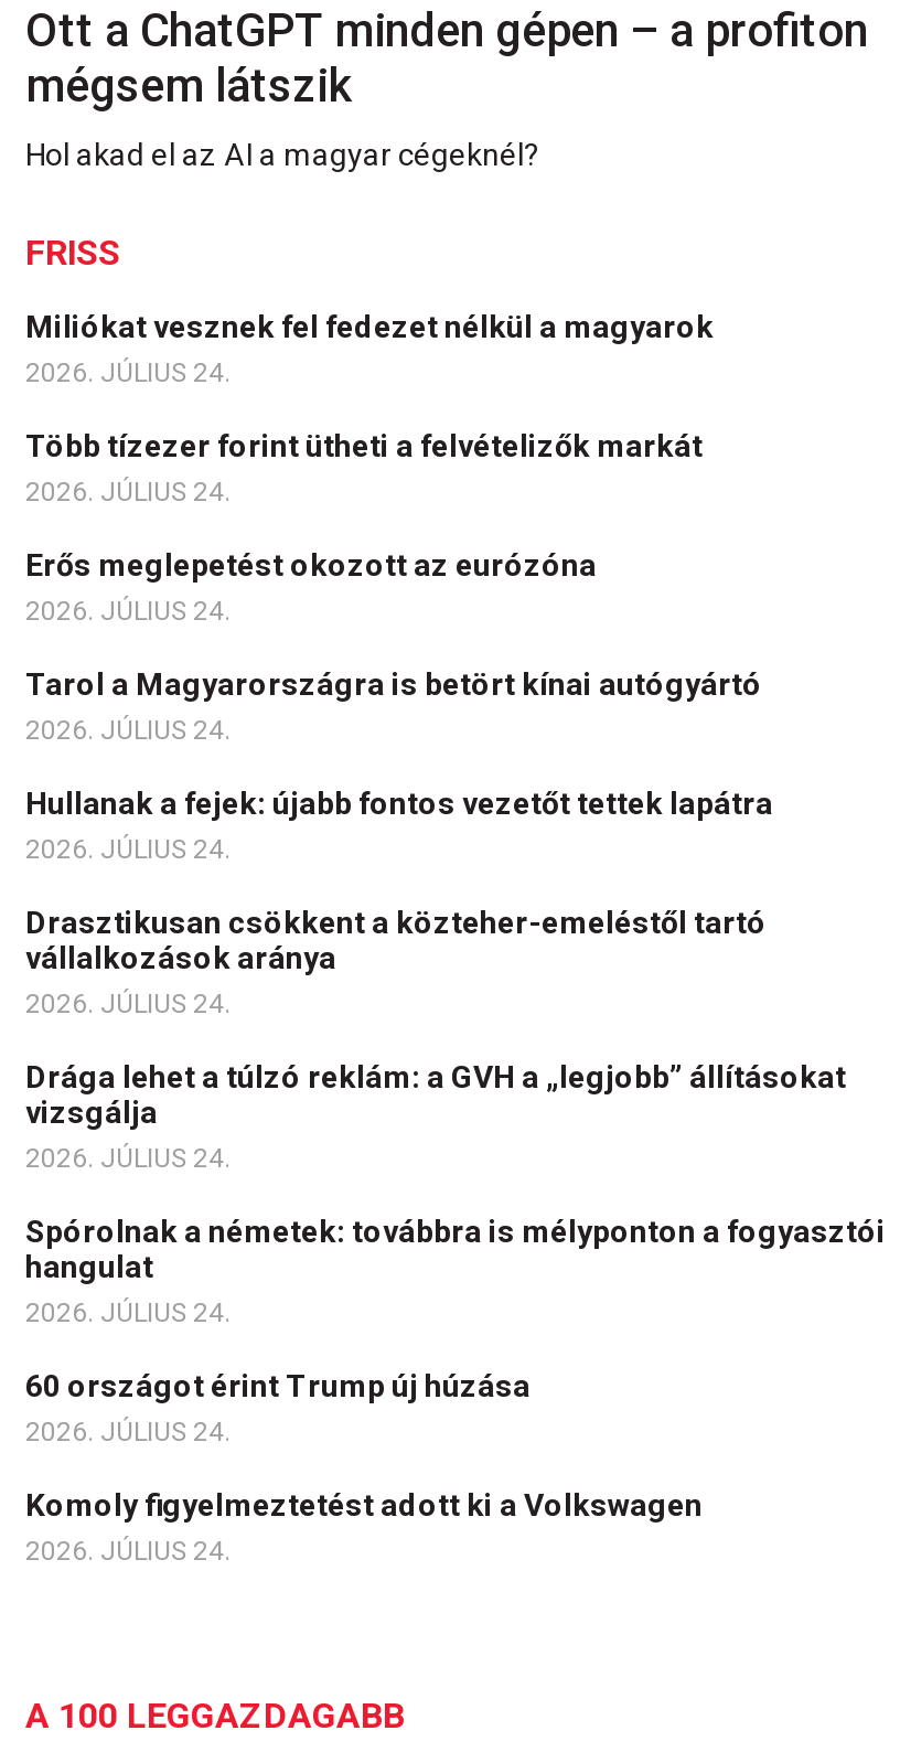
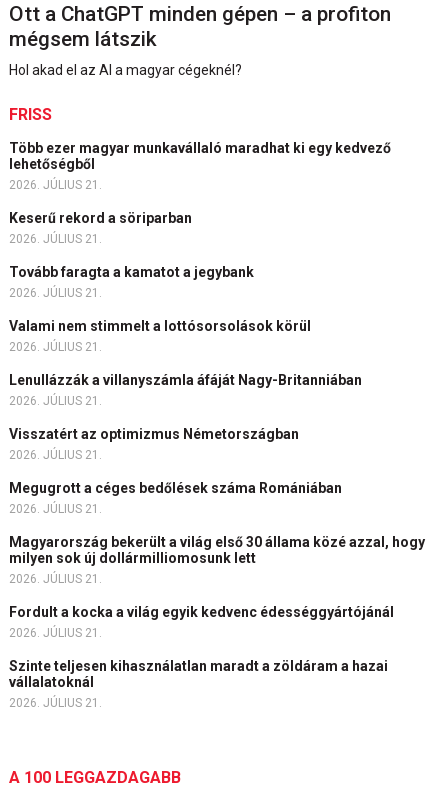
[25,309,720,388] Miliókat vesznek fel fedezet nélkül a magyarok | 2026. JÚLIUS 24. -> [9,140,391,192] Több ezer magyar munkavállaló maradhat ki egy kedvező | lehetőségből | 2026. JÚLIUS 21.
[25,428,716,508] Több tízezer forint ütheti a felvételizők markát | 2026. JÚLIUS 24. -> [9,210,195,246] Keserű rekord a söriparban | 2026. JÚLIUS 21.
[25,547,603,627] Erős meglepetést okozott az eurózóna | 2026. JÚLIUS 24. -> [9,264,257,300] Tovább faragta a kamatot a jegybank | 2026. JÚLIUS 21.
[25,666,769,746] Tarol a Magyarországra is betört kínai autógyártó | 2026. JÚLIUS 24. -> [9,318,317,354] Valami nem stimmelt a lottósorsolások körül | 2026. JÚLIUS 21.
[25,786,780,865] Hullanak a fejek: újabb fontos vezetőt tettek lapátra | 2026. JÚLIUS 24. -> [9,372,365,408] Lenullázzák a villanyszámla áfáját Nagy-Britanniában | 2026. JÚLIUS 21.
[25,905,767,1019] Drasztikusan csökkent a közteher-emeléstől tartó | vállalkozások aránya | 2026. JÚLIUS 24. -> [9,426,302,462] Visszatért az optimizmus Németországban | 2026. JÚLIUS 21.
[25,1059,846,1174] Drága lehet a túlzó reklám: a GVH a „legjobb” állításokat | vizsgálja | 2026. JÚLIUS 24. -> [9,480,345,516] Megugrott a céges bedőlések száma Romániában | 2026. JÚLIUS 21.
[25,1214,886,1328] Spórolnak a németek: továbbra is mélyponton a fogyasztói | hangulat | 2026. JÚLIUS 24. -> [9,534,425,586] Magyarország bekerült a világ első 30 állama közé azzal, hogy | milyen sok új dollármilliomosunk lett | 2026. JÚLIUS 21.
[25,1368,537,1447] 60 országot érint Trump új húzása | 2026. JÚLIUS 24. -> [9,604,400,640] Fordult a kocka a világ egyik kedvenc édességgyártójánál | 2026. JÚLIUS 21.
[25,1487,709,1567] Komoly figyelmeztetést adott ki a Volkswagen | 2026. JÚLIUS 24. -> [9,658,388,710] Szinte teljesen kihasználatlan maradt a zöldáram a hazai | vállalatoknál | 2026. JÚLIUS 21.

